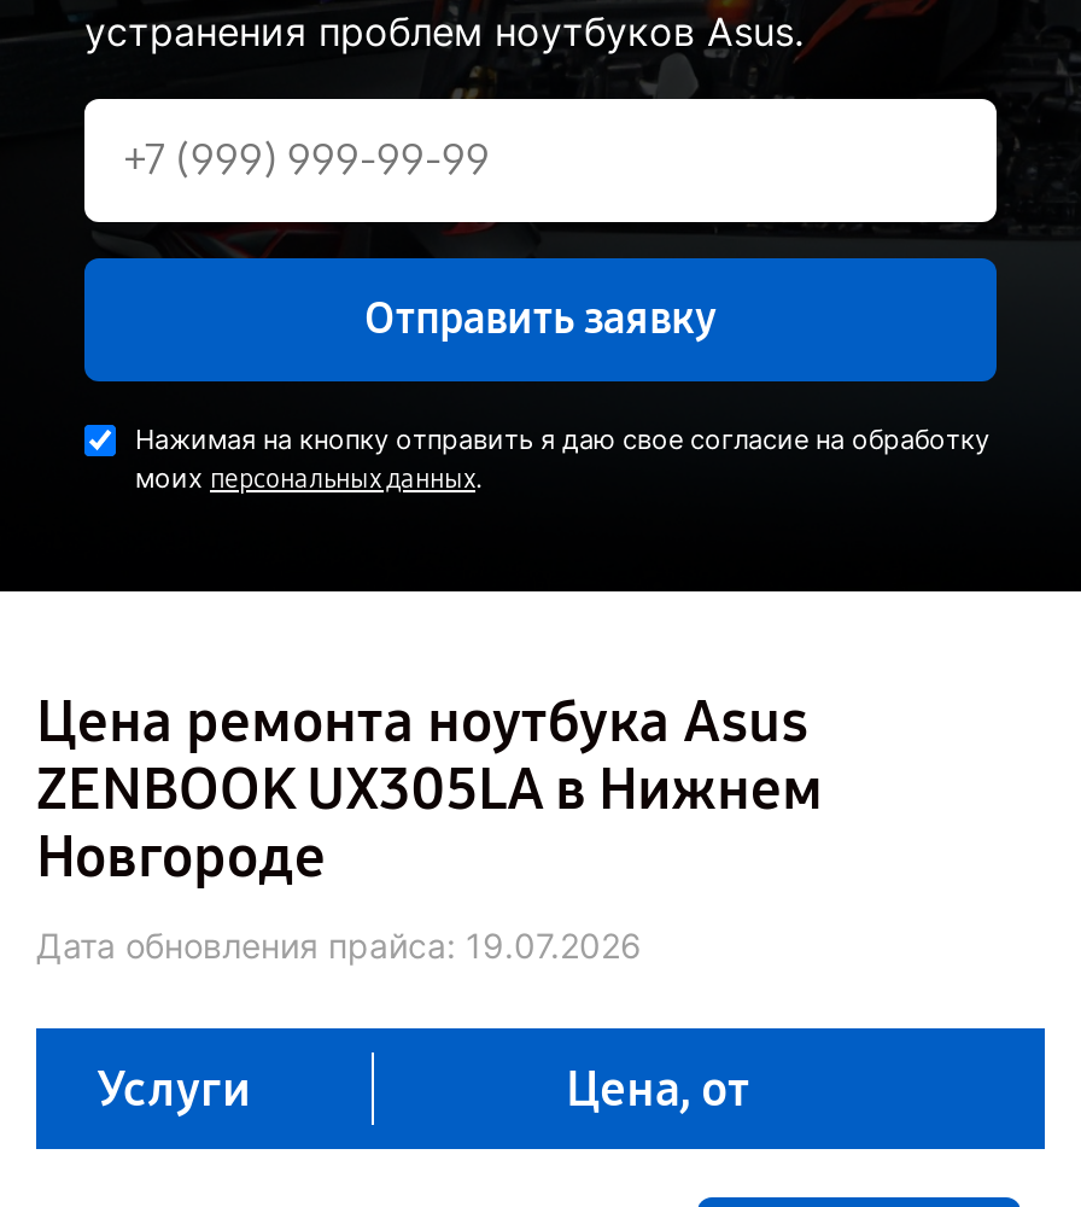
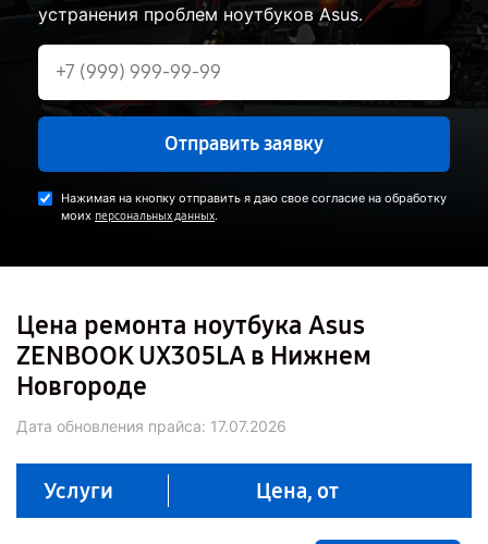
[36,923,642,964] Дата обновления прайса: 19.07.2026 -> [16,416,286,435] Дата обновления прайса: 17.07.2026

